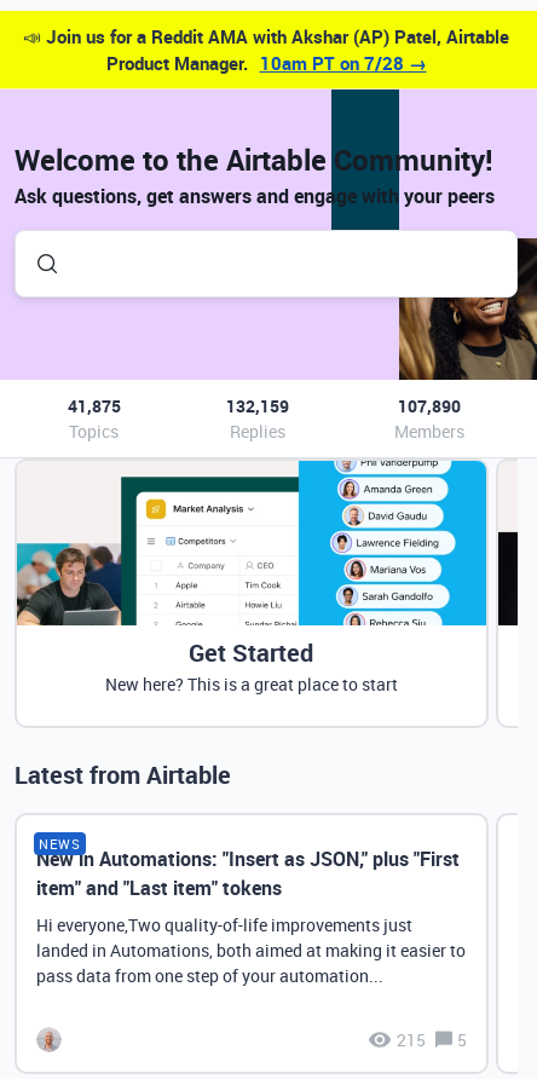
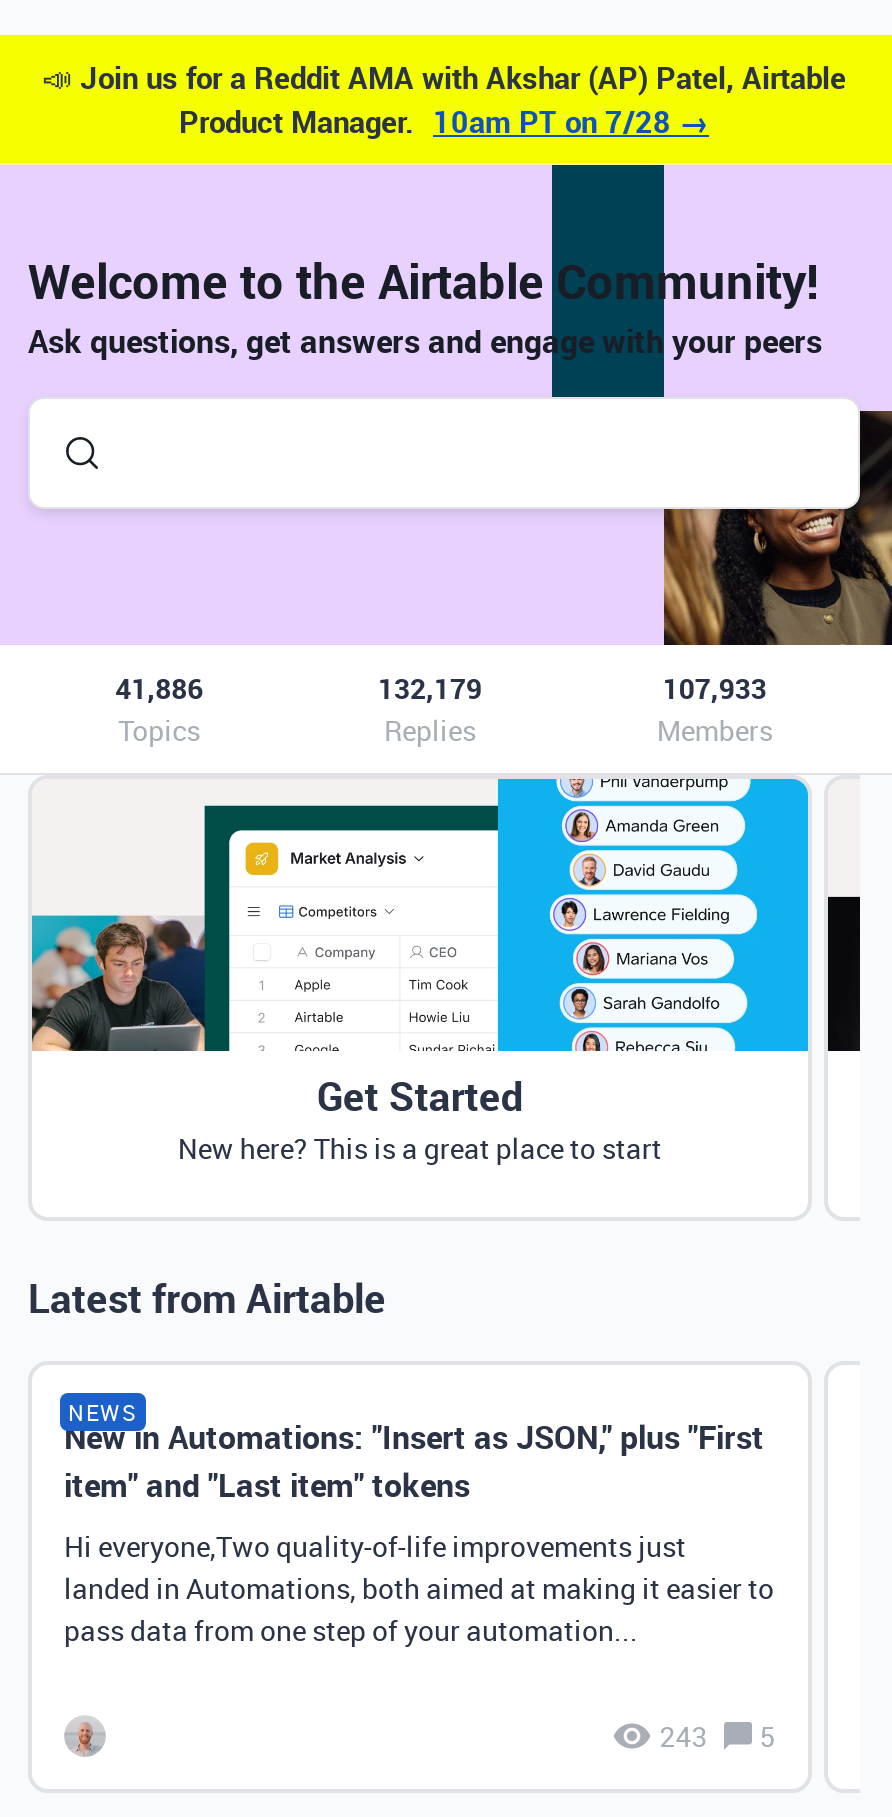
[67,394,121,417] 41,875 -> [115,669,203,707] 41,886
[226,394,289,417] 132,159 -> [378,669,482,707] 132,179
[398,394,461,417] 107,890 -> [663,669,767,707] 107,933
[396,1028,467,1051] 215 5 -> [660,1717,776,1755] 243 5

